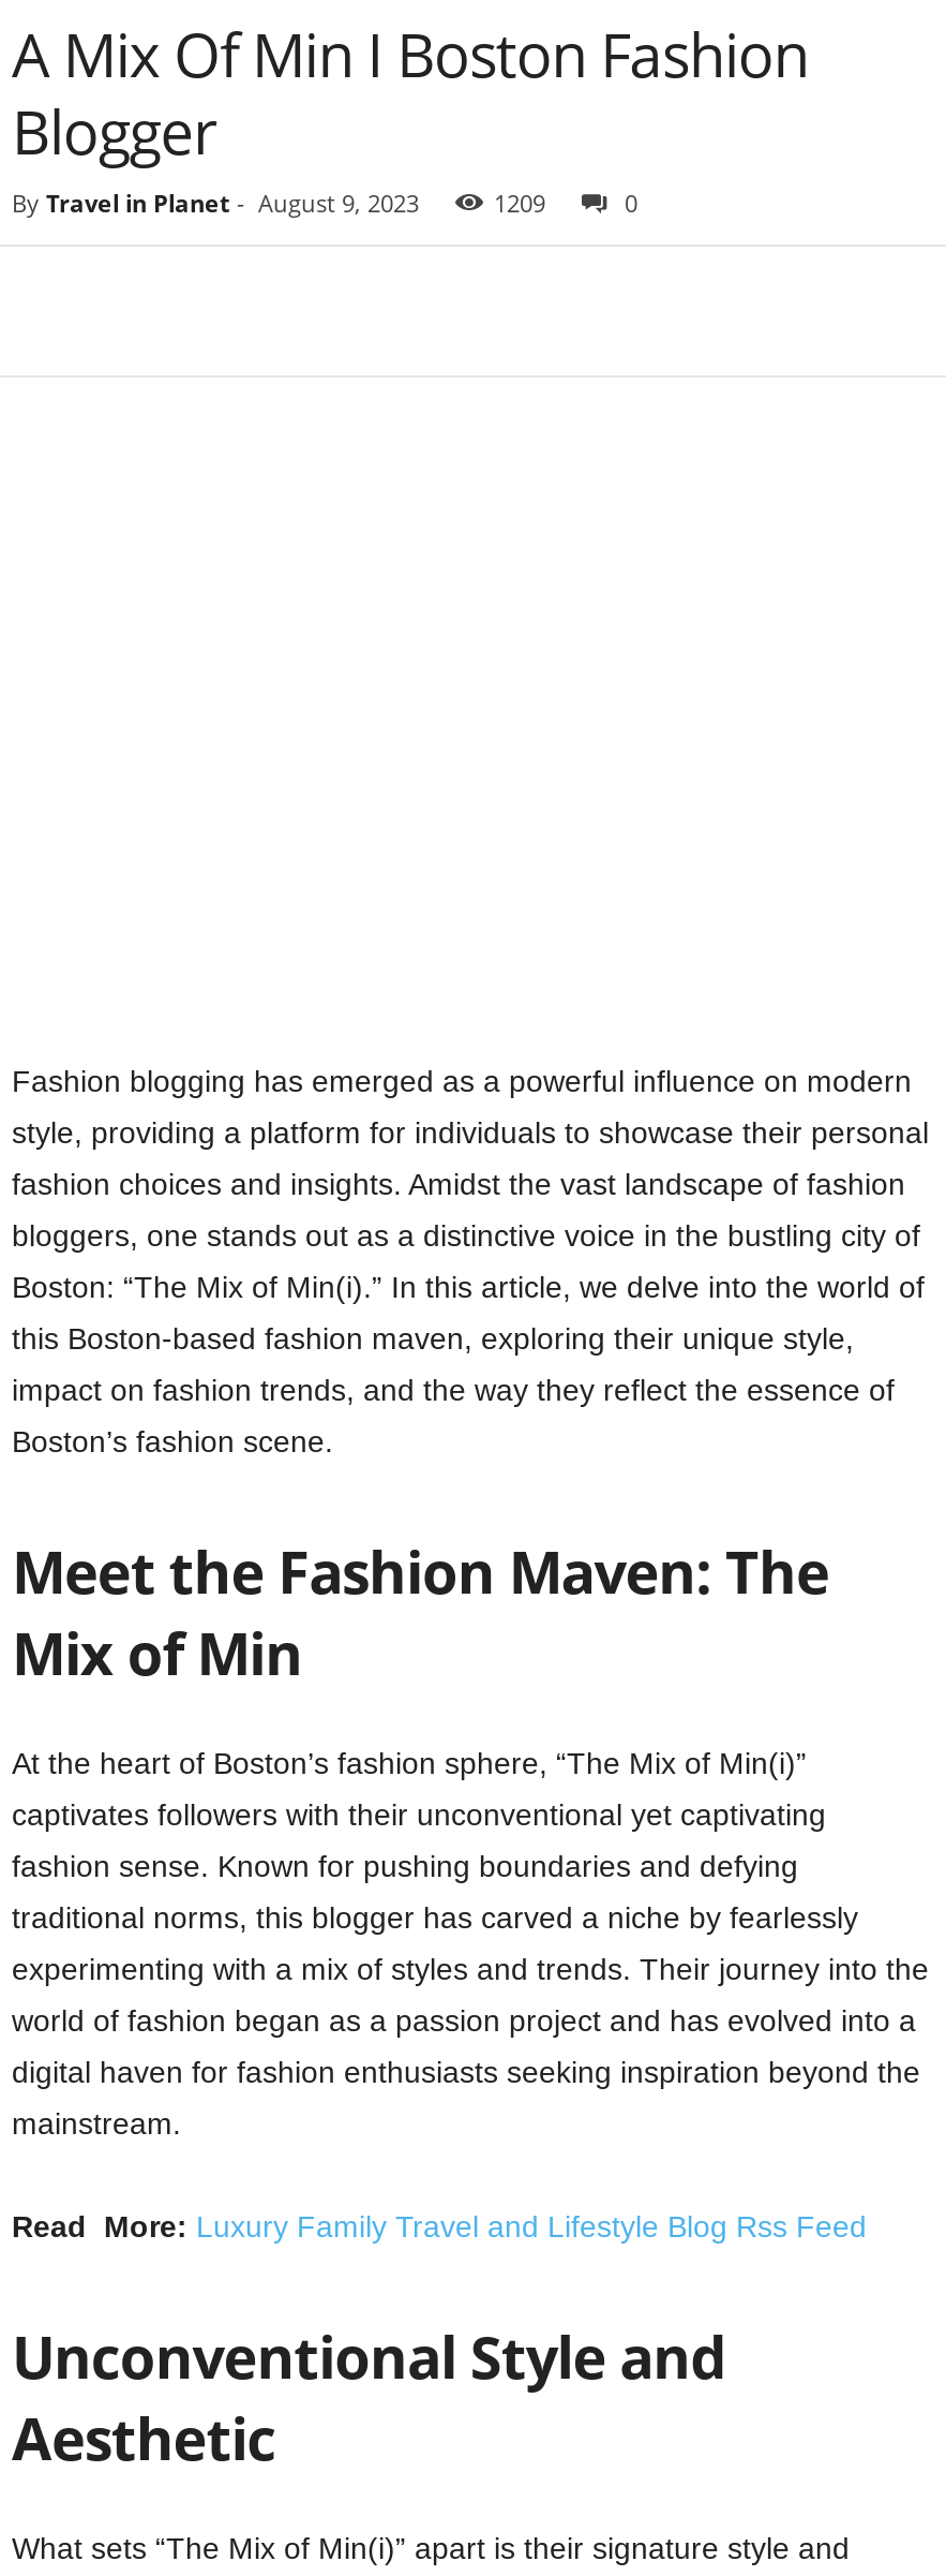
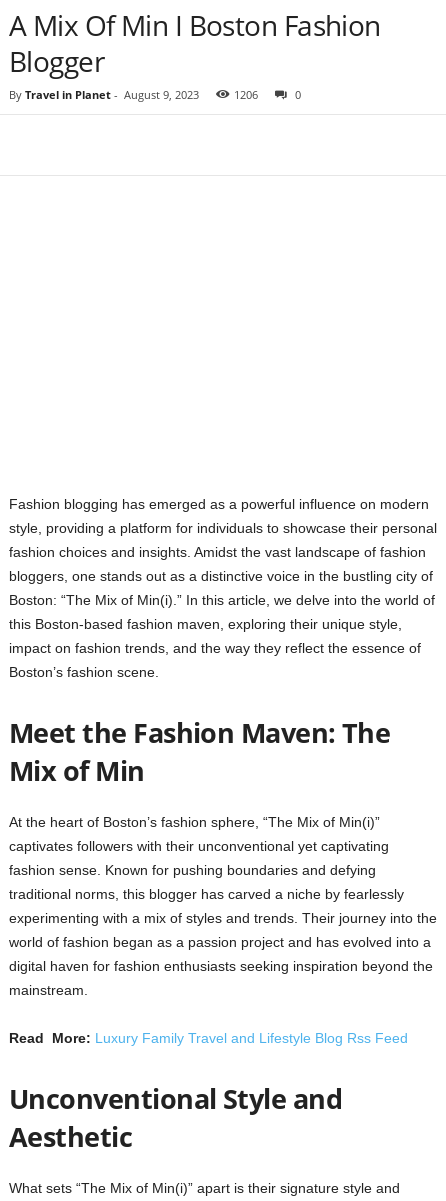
[494,187,545,219] 1209 -> [234,87,258,102] 1206

